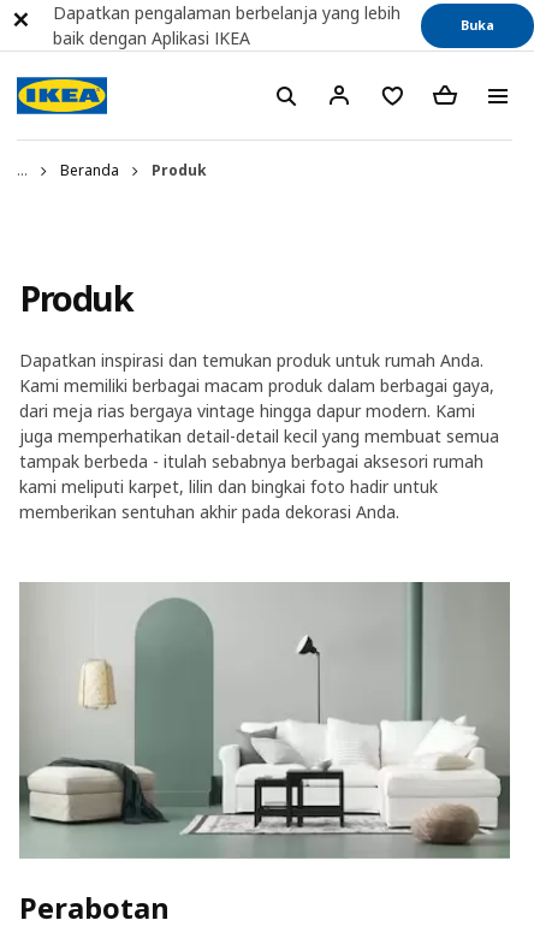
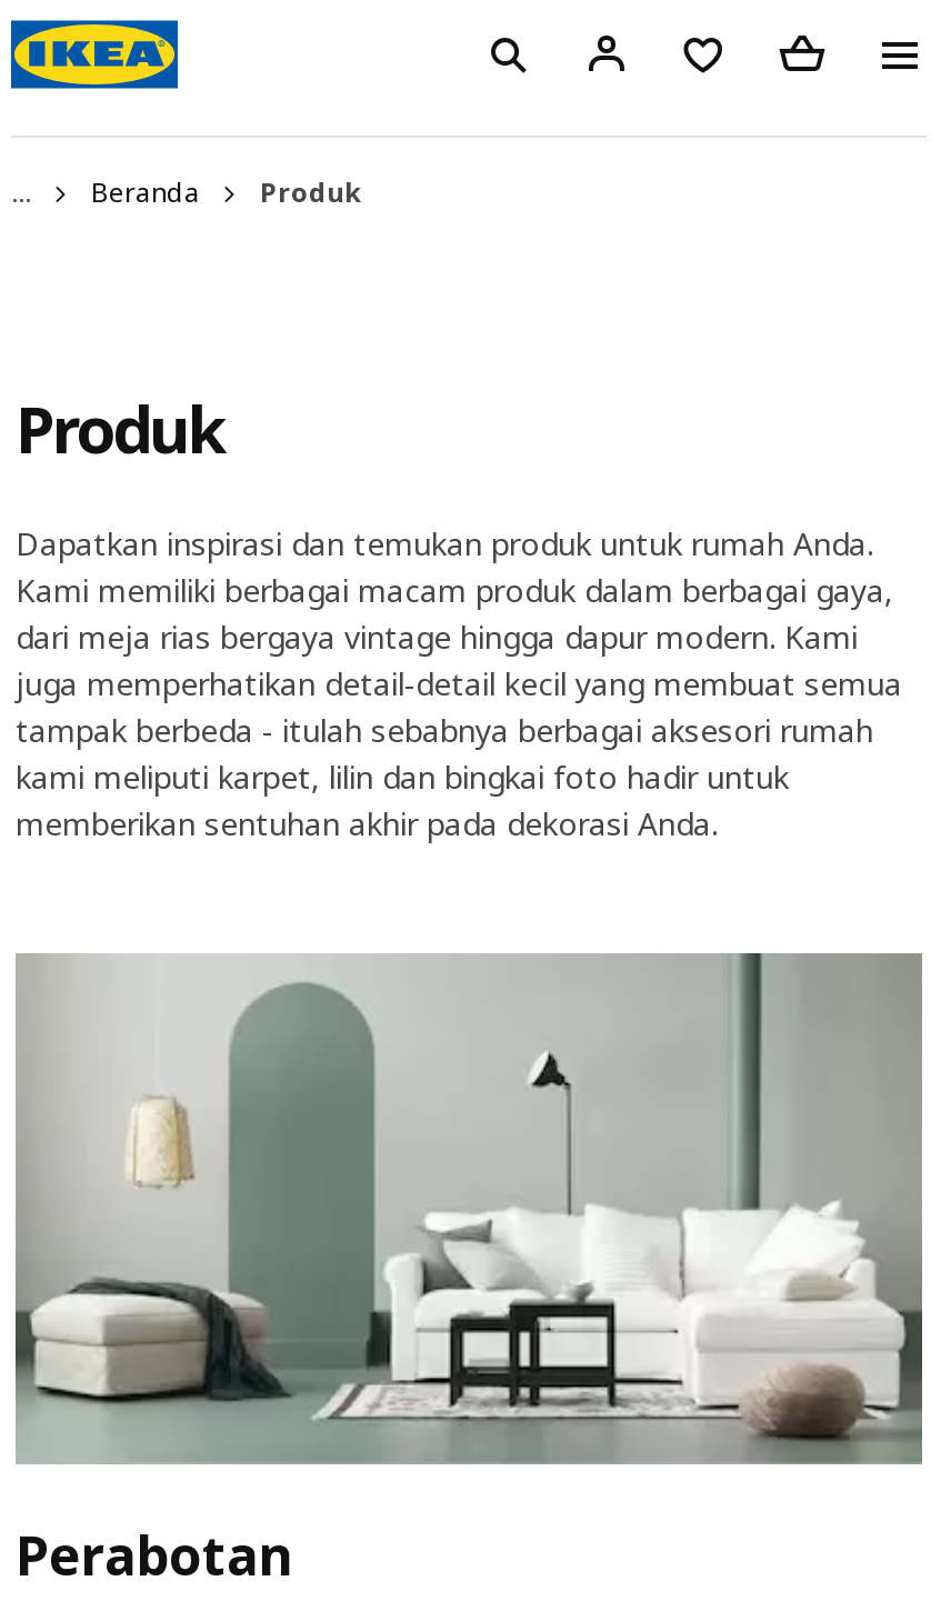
[53,1,400,49] Dapatkan pengalaman berbelanja yang lebih | baik dengan Aplikasi IKEA -> none
[461,16,494,34] Buka -> none

